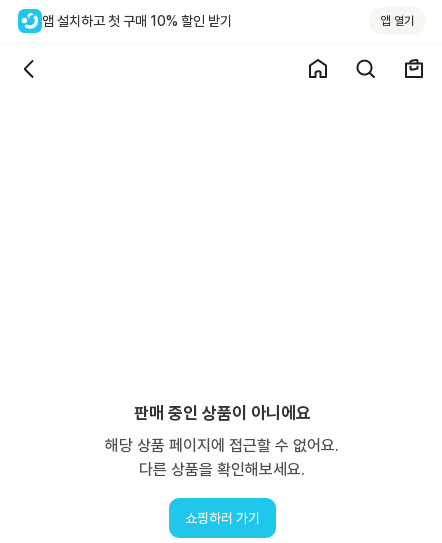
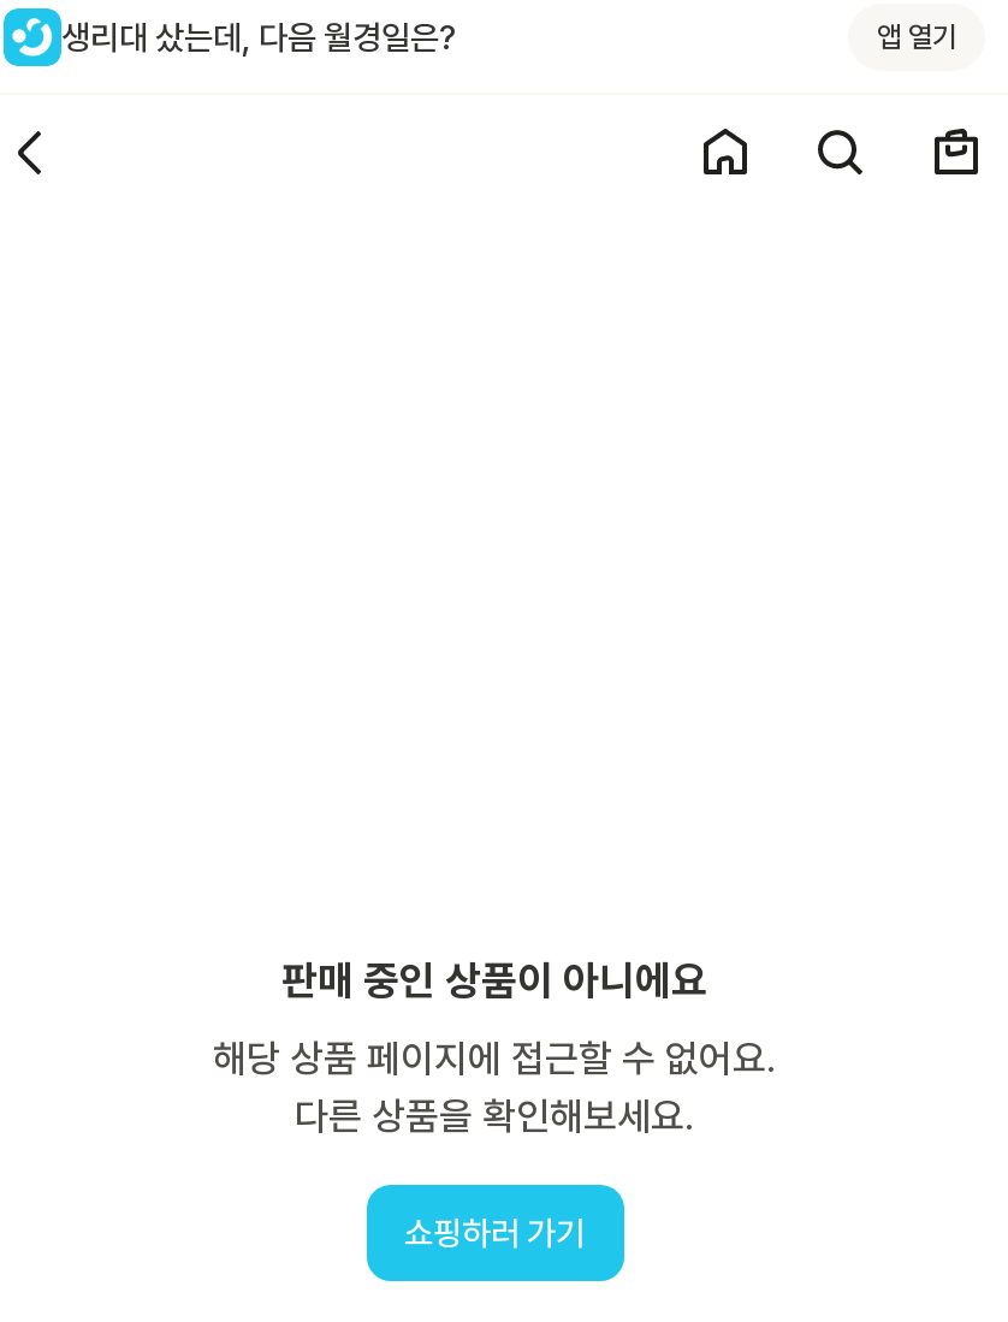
[42,12,232,28] 앱 설치하고 첫 구매 10% 할인 받기 -> [61,17,456,55] 생리대 샀는데, 다음 월경일은?

